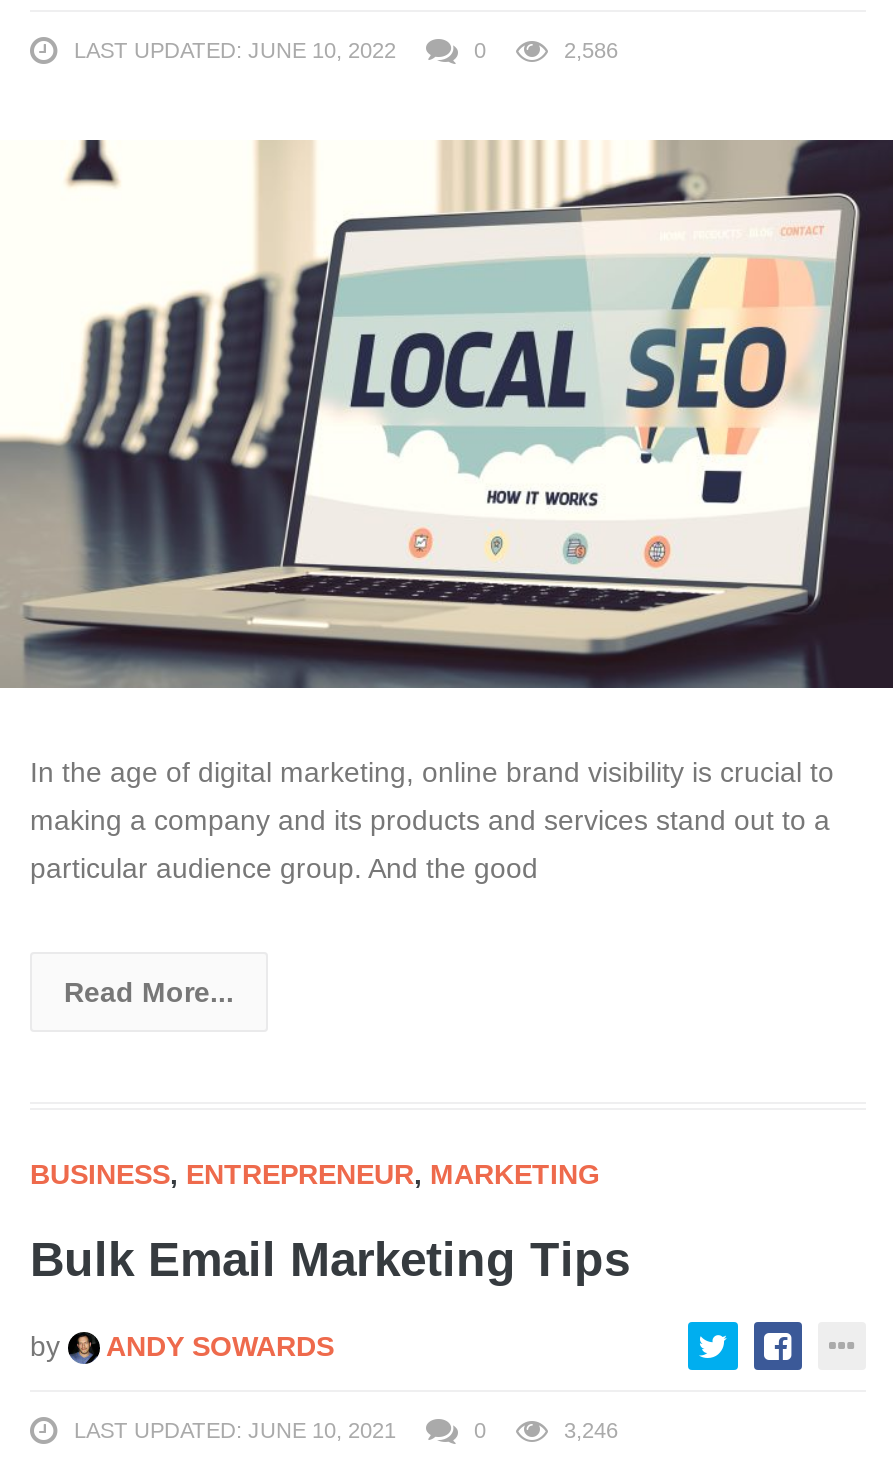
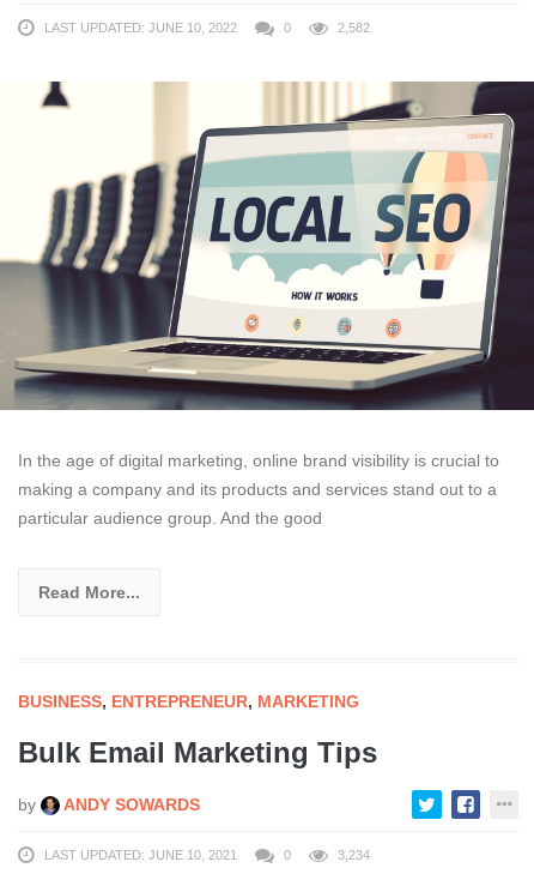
[558,38,618,62] 2,586 -> [334,20,370,35] 2,582
[558,1418,618,1442] 3,246 -> [334,847,370,862] 3,234

